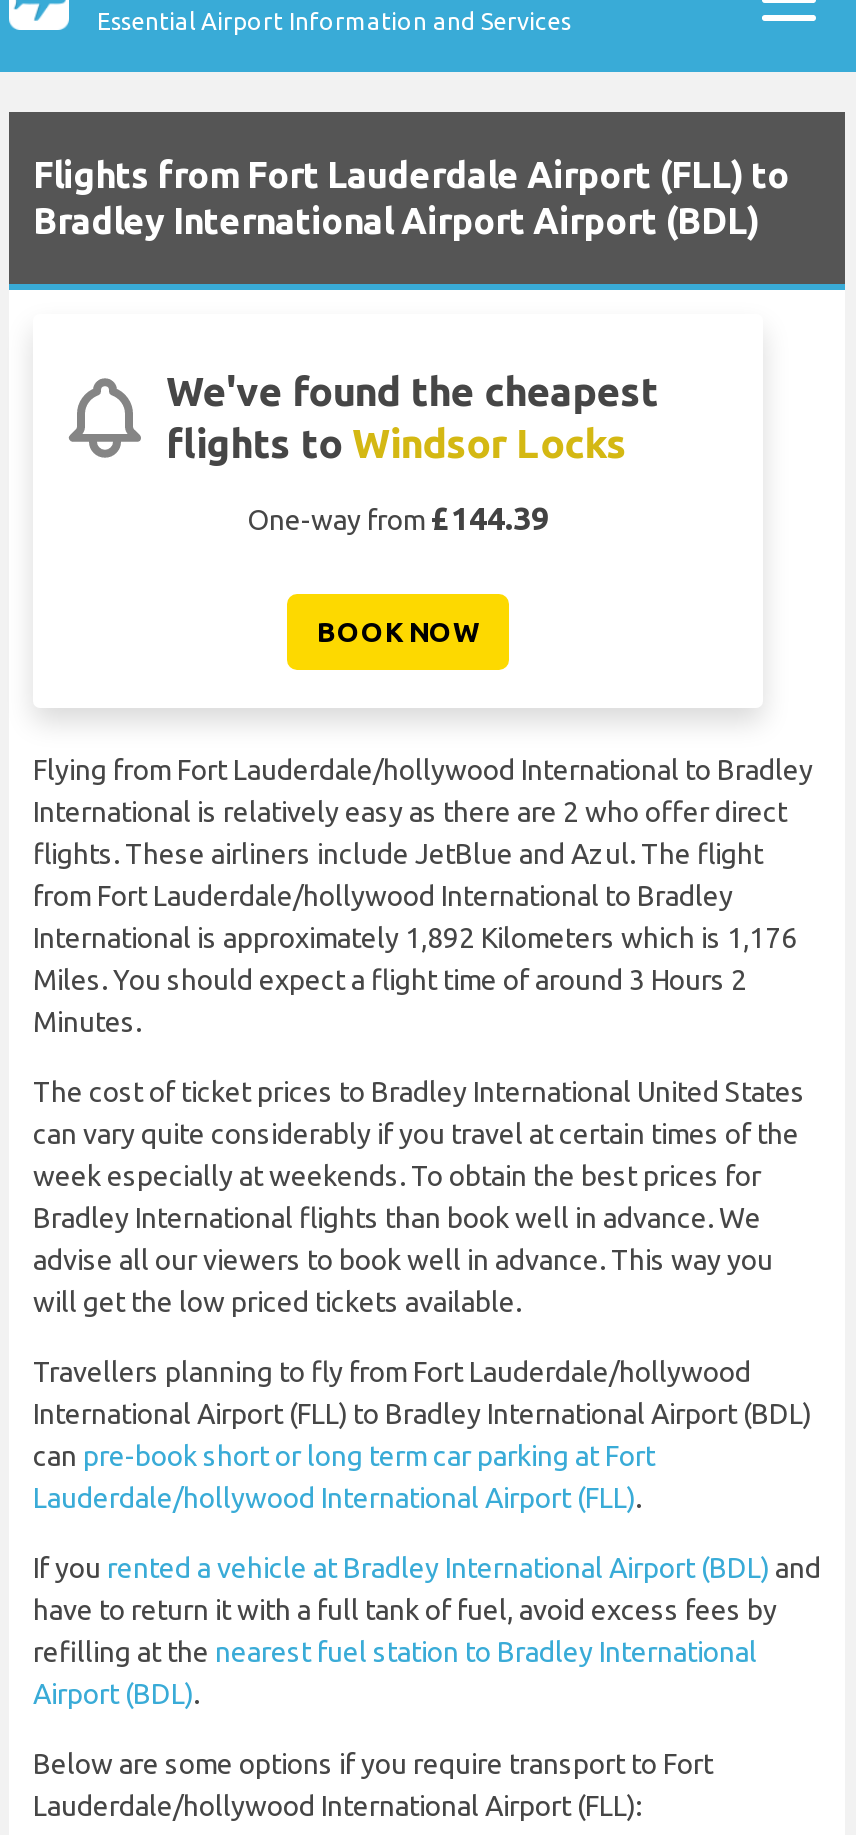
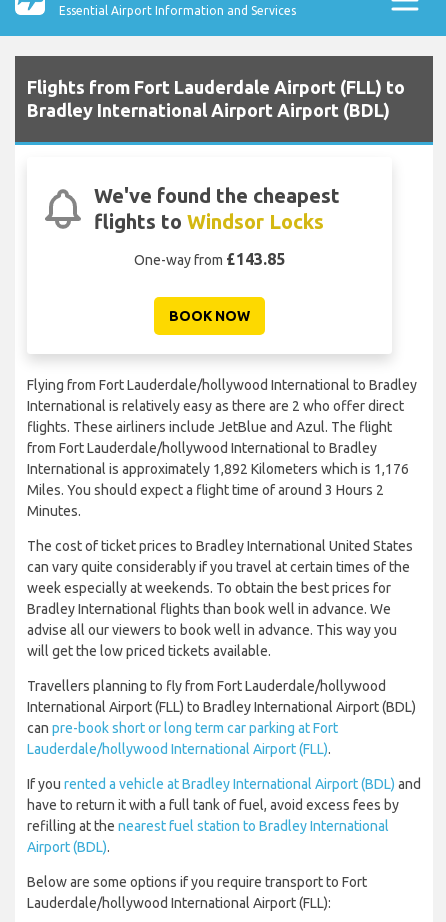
[247,500,549,536] One-way from £144.39 -> [134,250,285,268] One-way from £143.85

